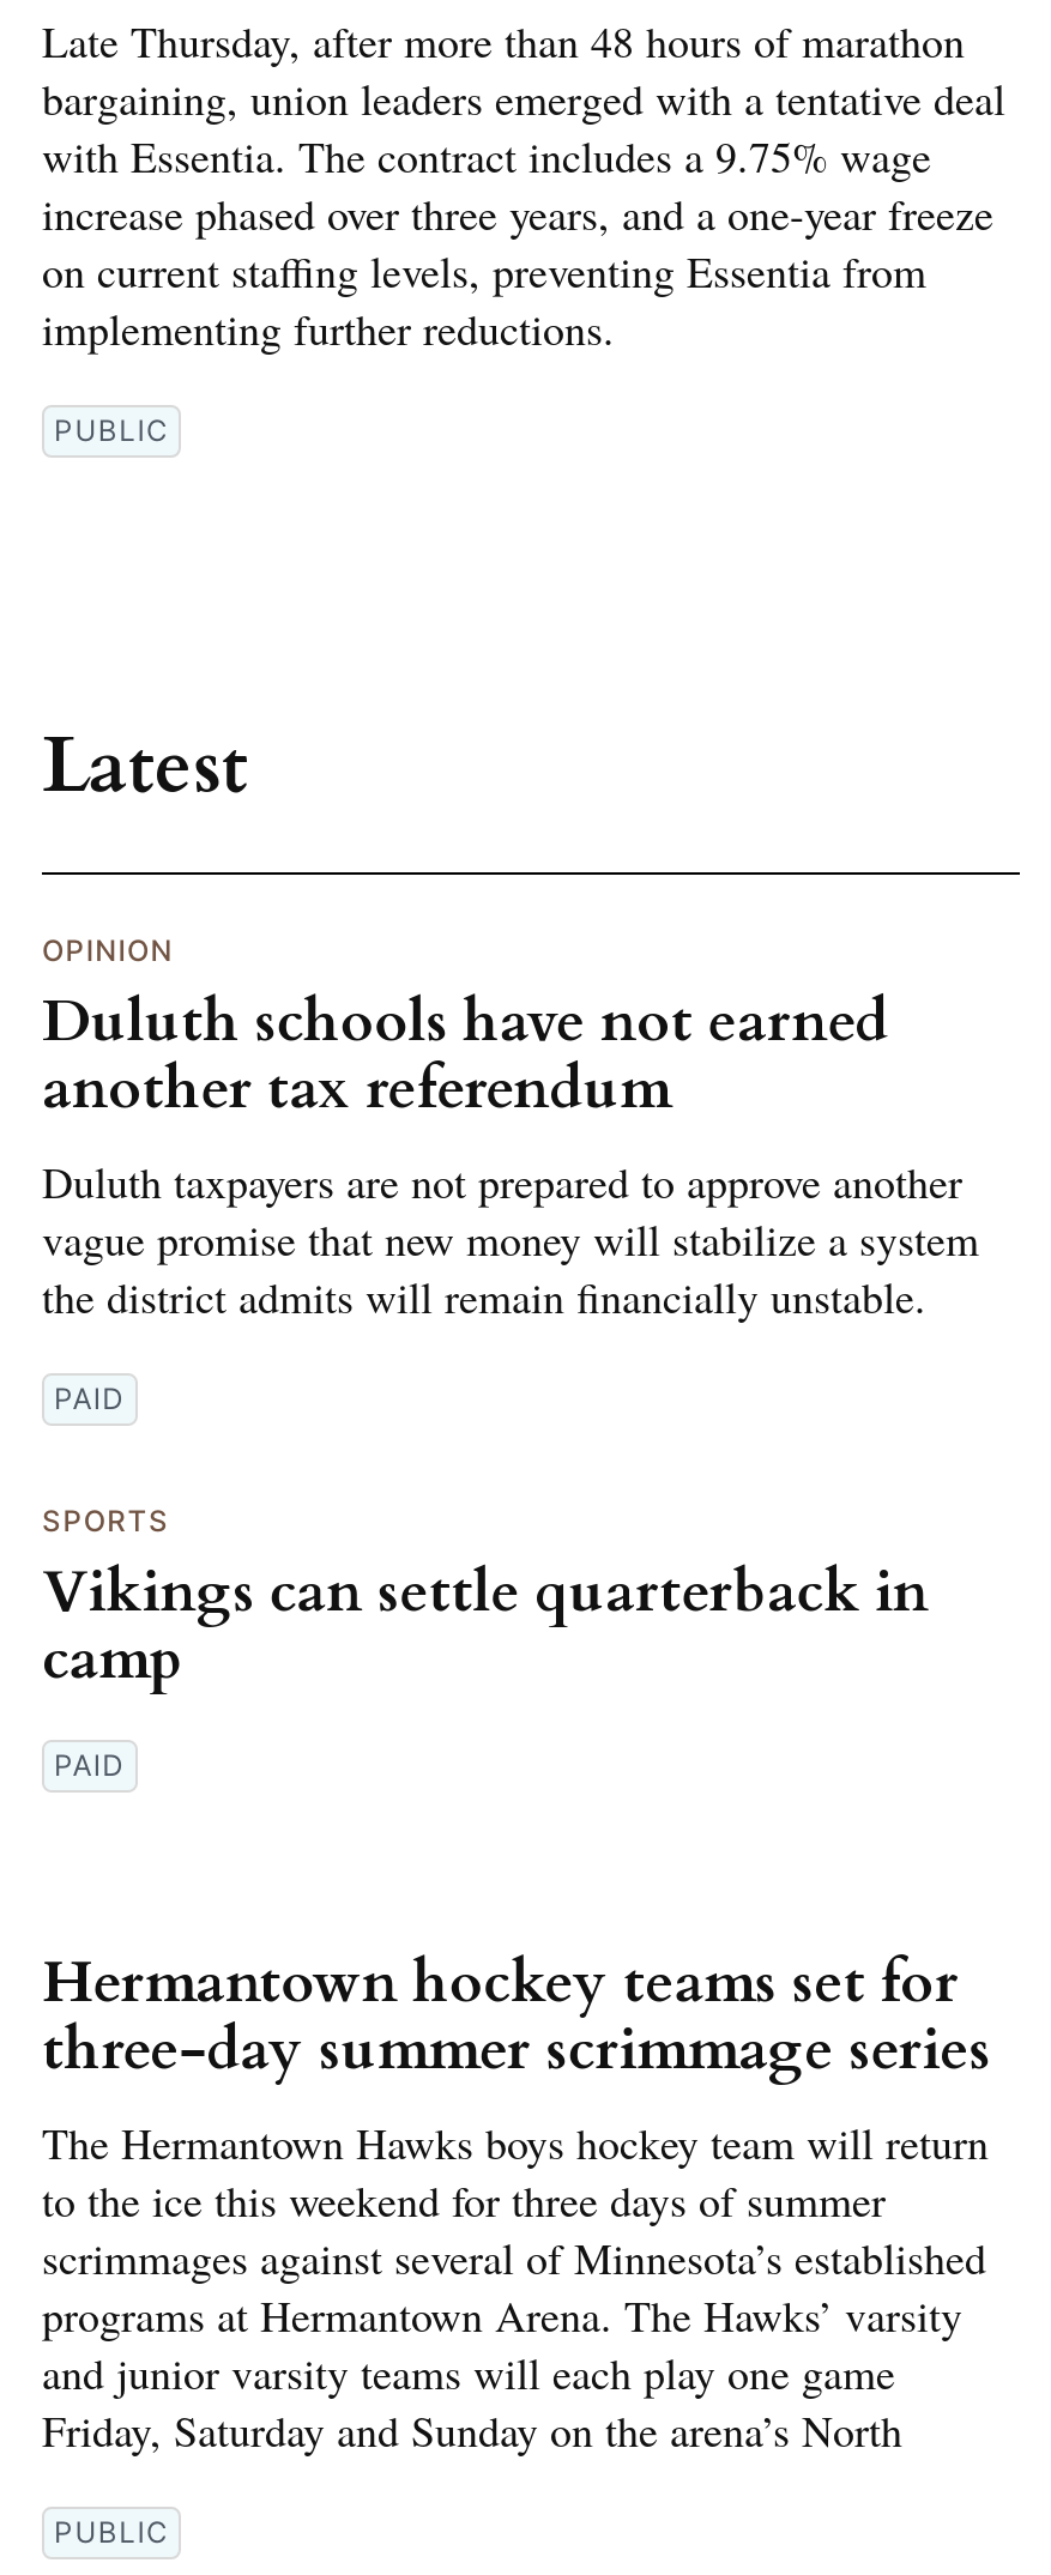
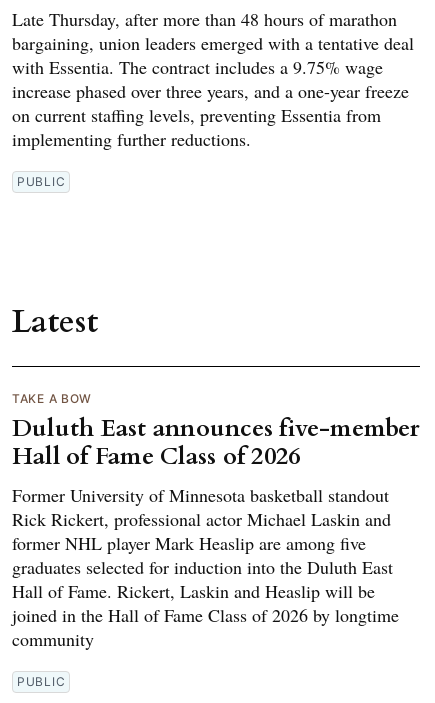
[42,932,991,2459] OPINION | Duluth schools have not earned | another tax referendum | Duluth taxpayers are not prepared to approve another | vague promise that new money will stabilize a system | the district admits will remain financially unstable. | PAID | SPORTS | Vikings can settle quarterback in | camp | PAID | Hermantown hockey teams set for | three-day summer scrimmage series | The Hermantown Hawks boys hockey team will return | to the ice this weekend for three days of summer | scrimmages against several of Minnesota’s established | programs at Hermantown Arena. The Hawks’ varsity | and junior varsity teams will each play one game | Friday, Saturday and Sunday on the arena’s North -> [12,391,420,651] TAKE A BOW | Duluth East announces five-member | Hall of Fame Class of 2026 | Former University of Minnesota basketball standout | Rick Rickert, professional actor Michael Laskin and | former NHL player Mark Heaslip are among five | graduates selected for induction into the Duluth East | Hall of Fame. Rickert, Laskin and Heaslip will be | joined in the Hall of Fame Class of 2026 by longtime | community

